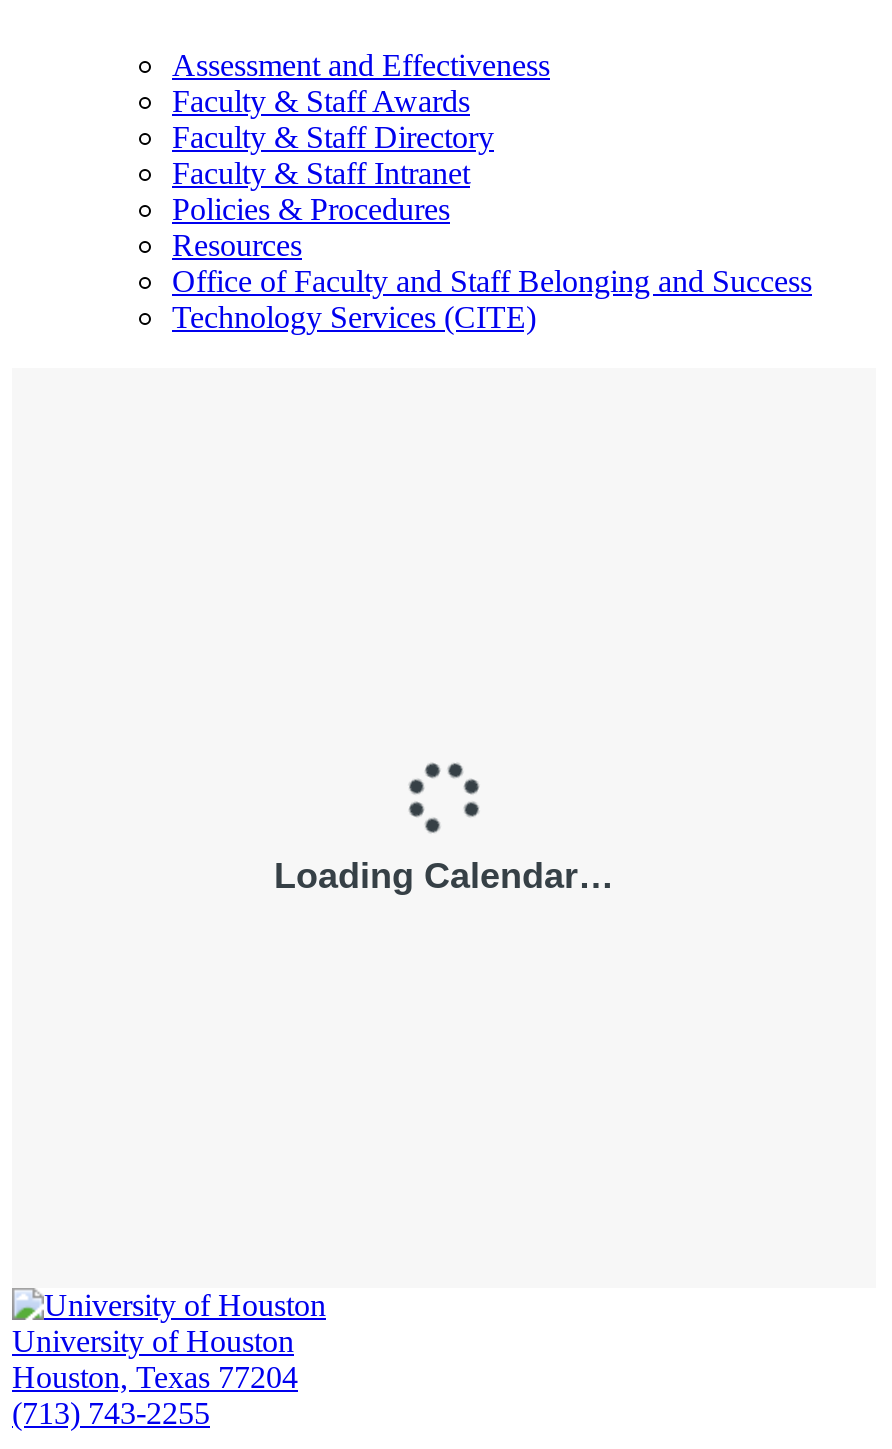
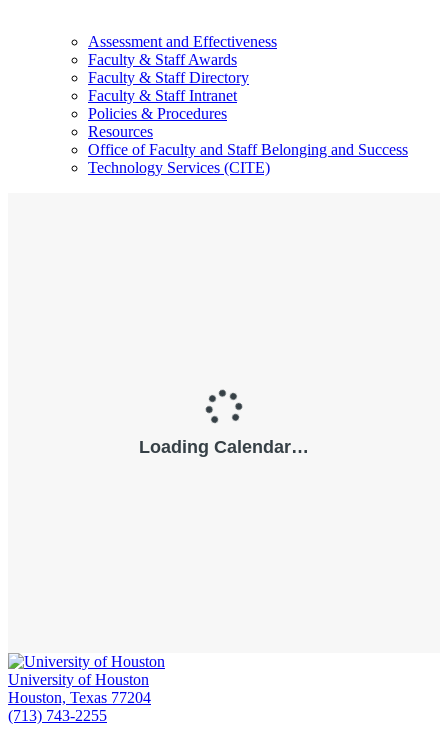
[406,760,482,836] [image] -> [204,388,244,425] [image]

